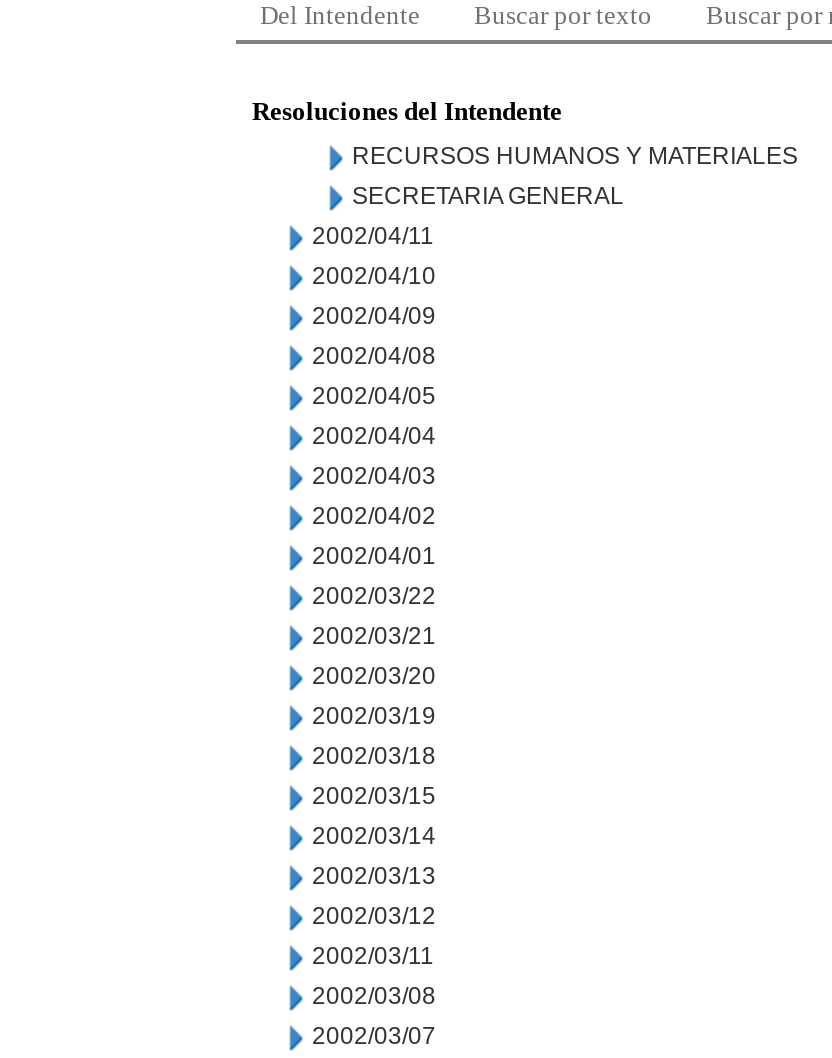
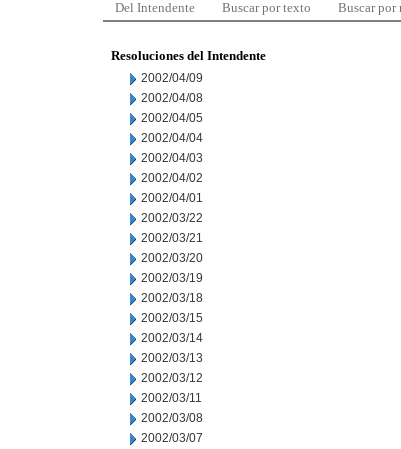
[312,142,798,290] RECURSOS HUMANOS Y MATERIALES | SECRETARIA GENERAL | 2002/04/11 | 2002/04/10 -> none

